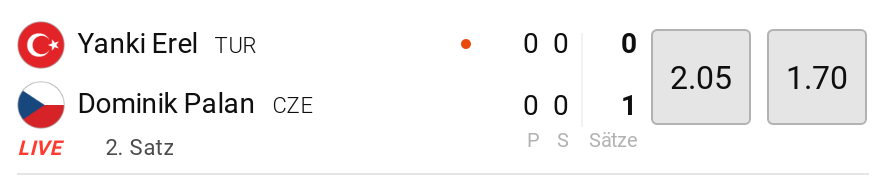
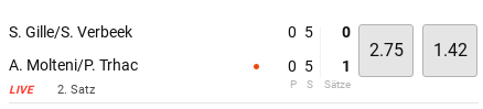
[77,27,256,59] Yanki Erel TUR -> [9,23,133,41] S. Gille/S. Verbeek
[523,27,637,59] 0 0 0 -> [288,23,351,41] 0 5 0
[670,58,848,96] 2.05 | 1.70 -> [369,40,467,61] 2.75 | 1.42
[77,87,312,119] Dominik Palan CZE -> [9,56,138,74] A. Molteni/P. Trhac
[523,89,637,121] 0 0 1 -> [288,57,351,75] 0 5 1

